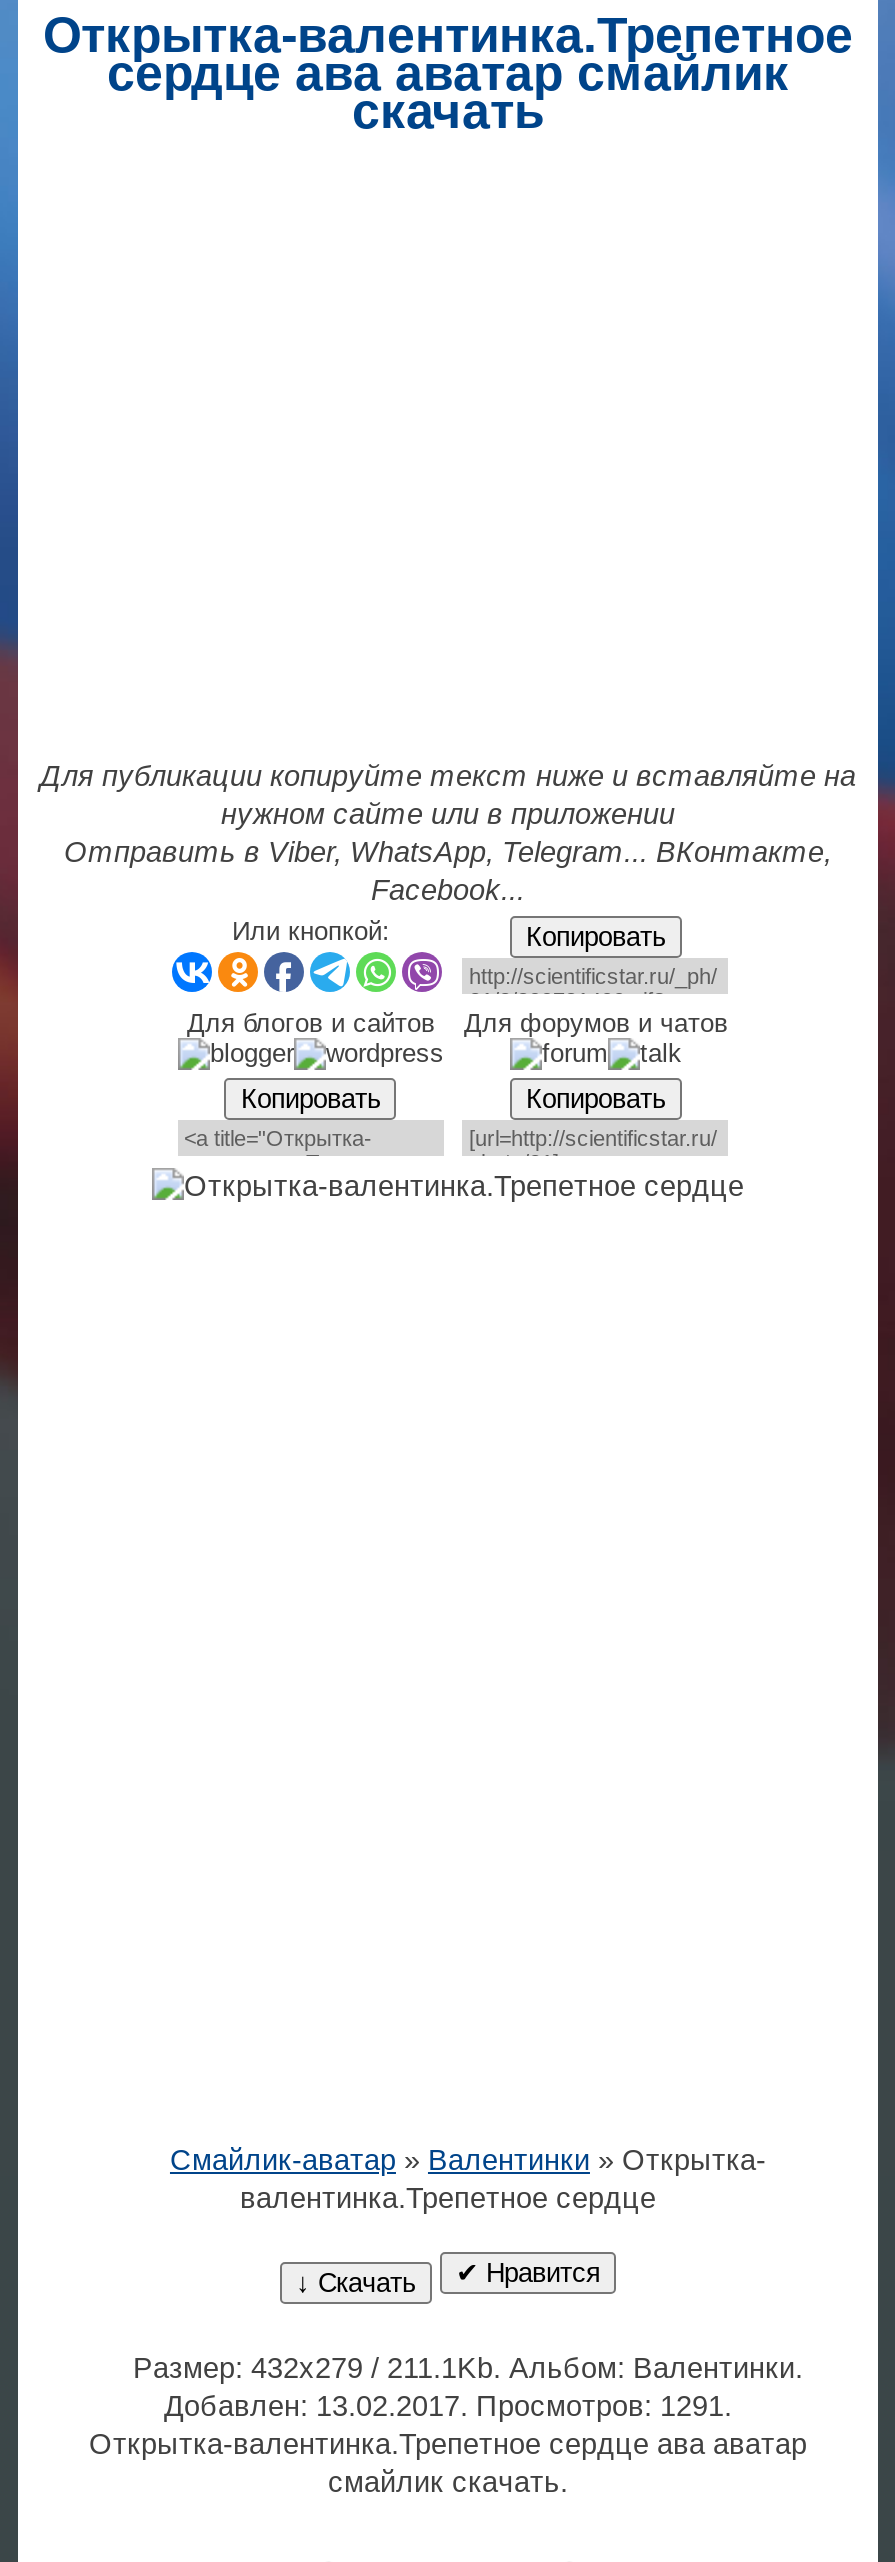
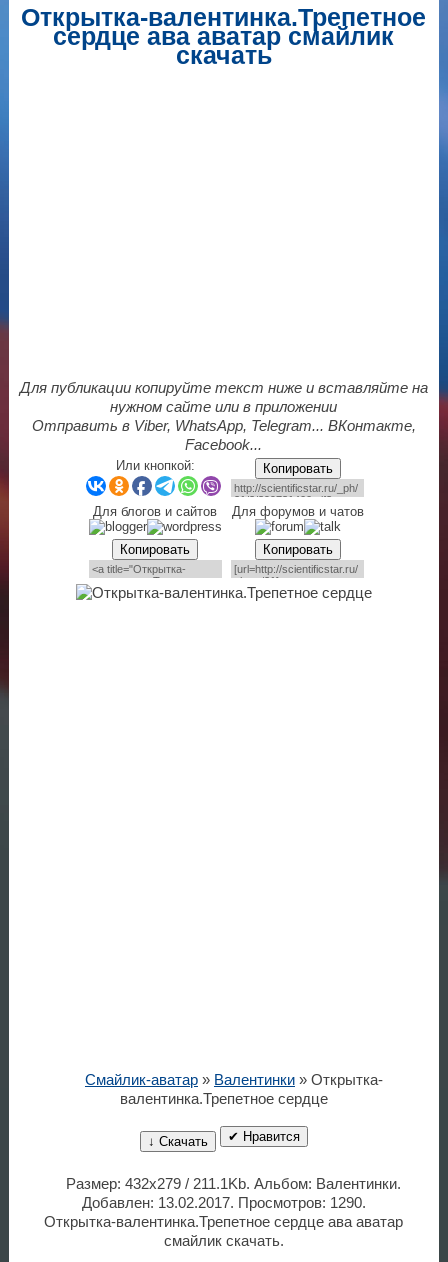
[164,2390,732,2422] Добавлен: 13.02.2017. Просмотров: 1291. -> [82,1195,366,1211] Добавлен: 13.02.2017. Просмотров: 1290.

